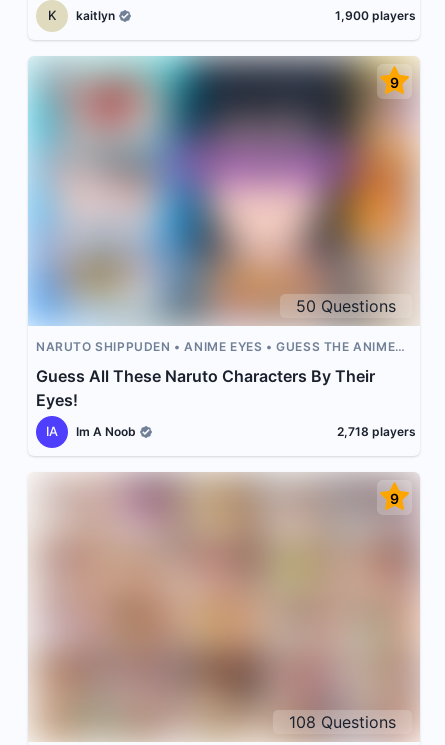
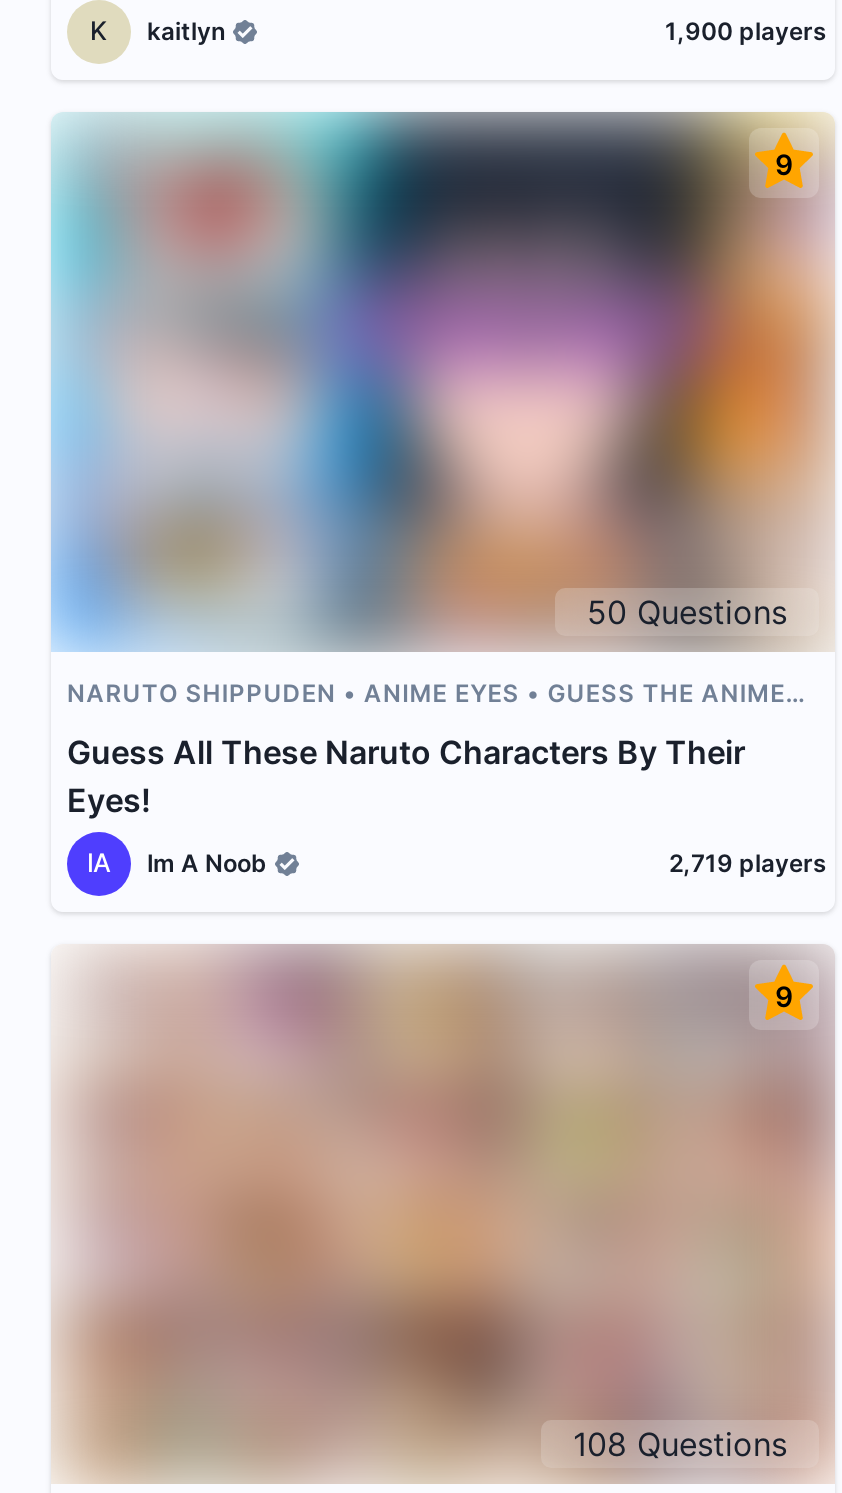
[337,424,416,439] 2,718 players -> [669,848,827,878] 2,719 players

